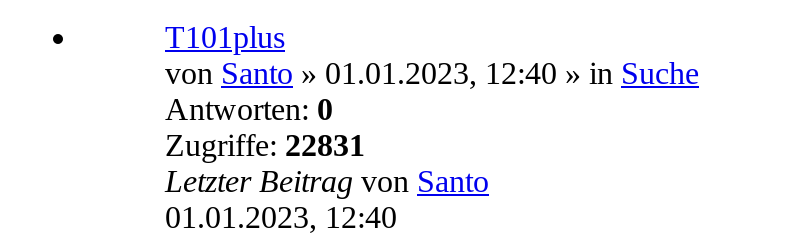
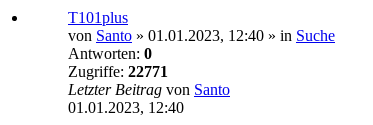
[165,129,365,163] Zugriffe: 22831 -> [68,63,168,80] Zugriffe: 22771

